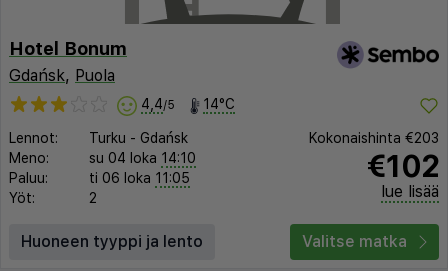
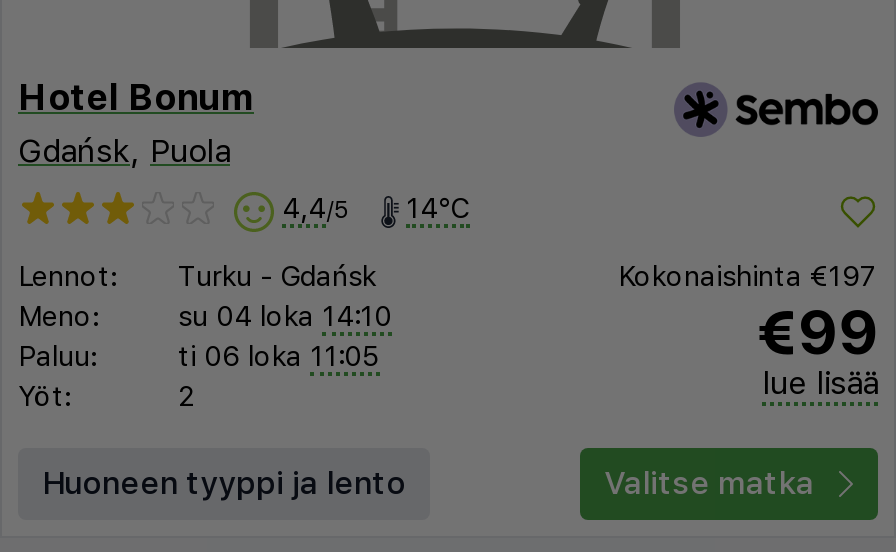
[309,130,439,146] Kokonaishinta €203 -> [618,259,878,291] Kokonaishinta €197
[366,148,439,184] €102 -> [756,295,878,367] €99

